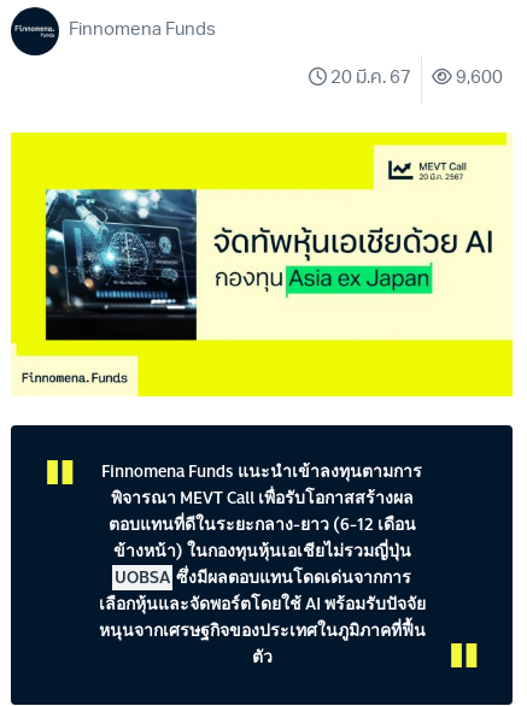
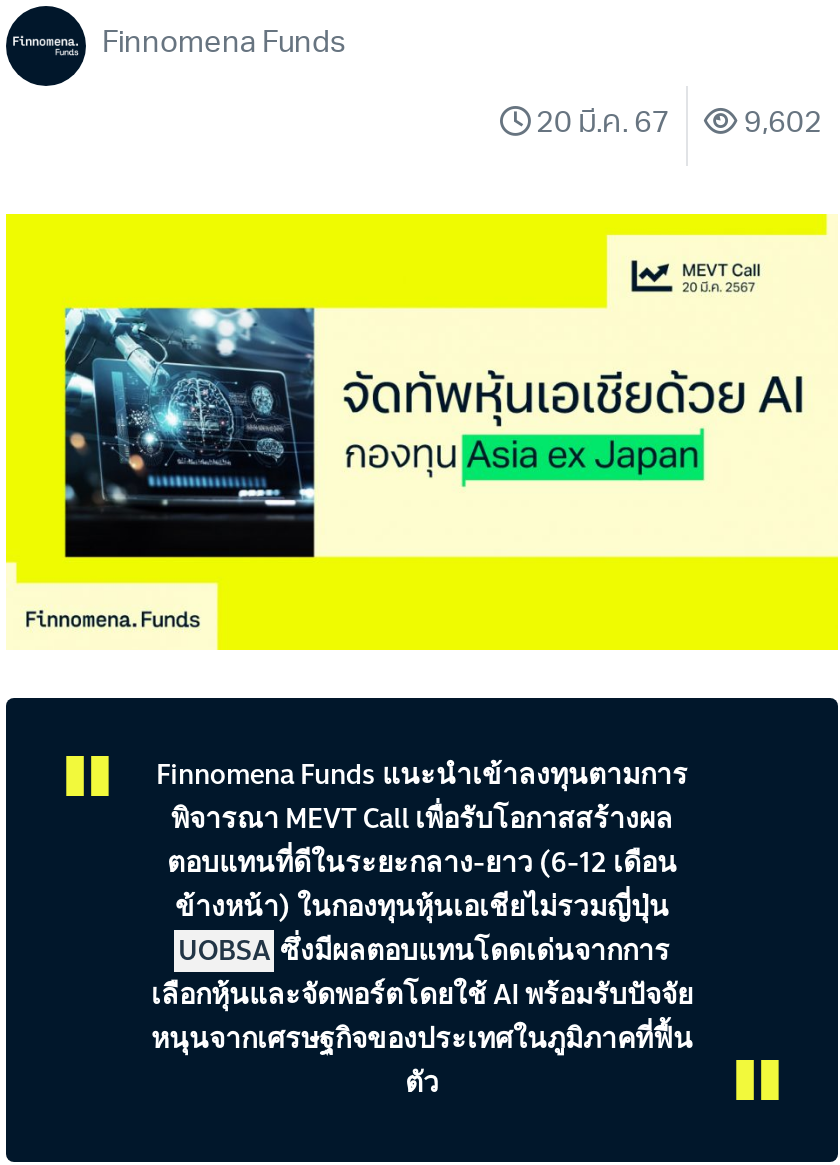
[456,70,503,88] 9,600 -> [744,110,822,140] 9,602

